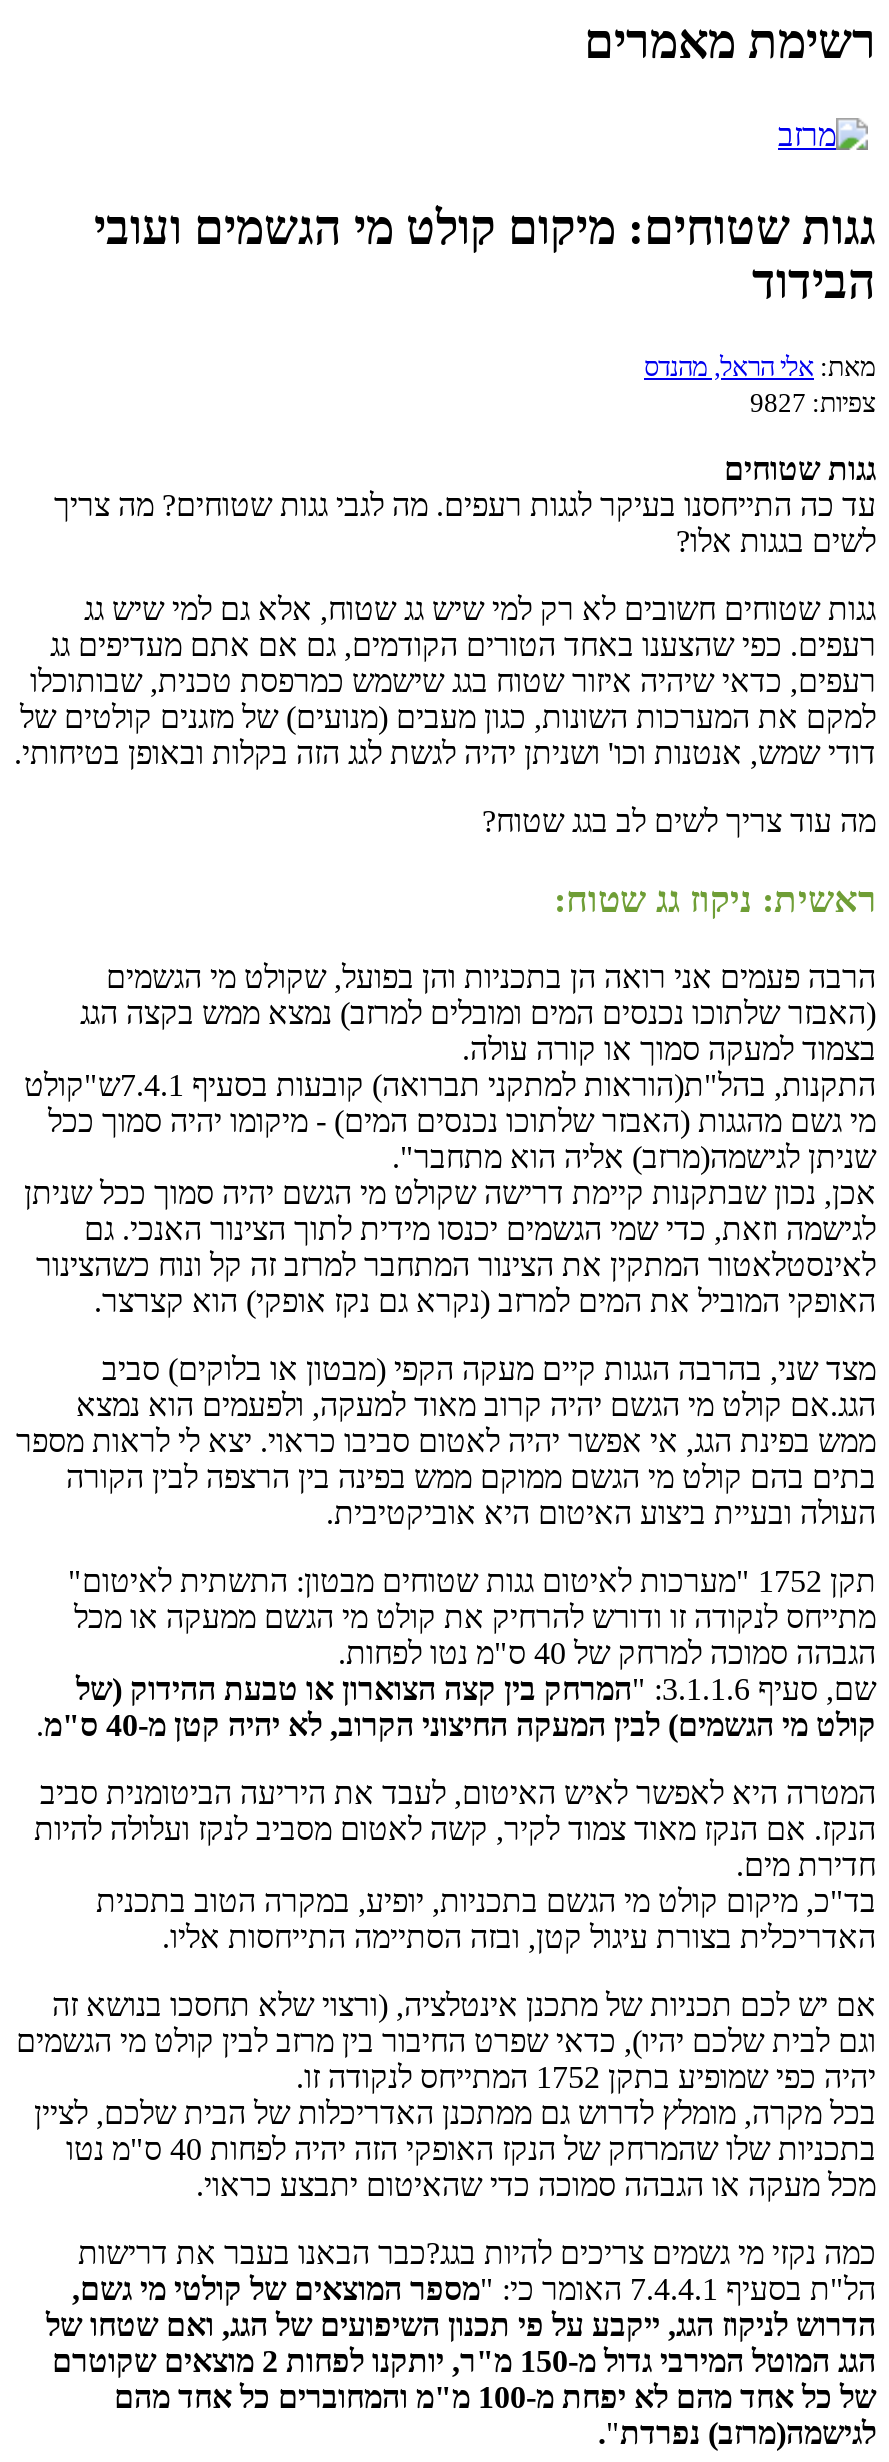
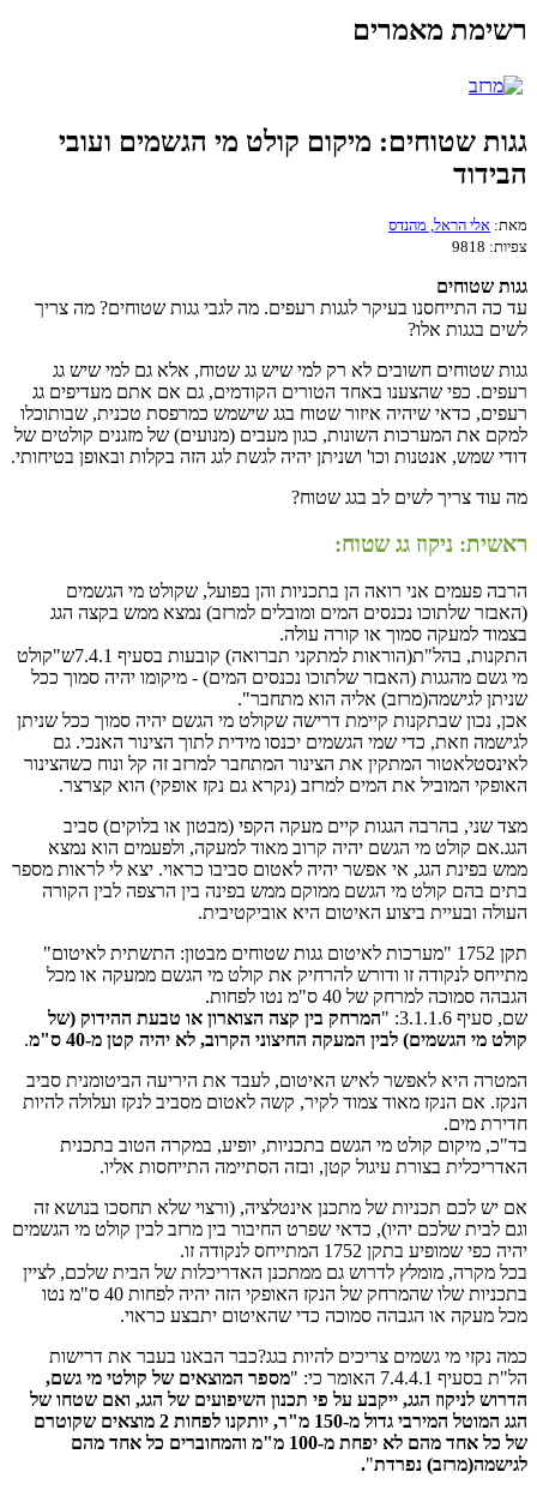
[750,389,876,419] צפיות: 9827 -> [452,238,527,256] צפיות: 9818

